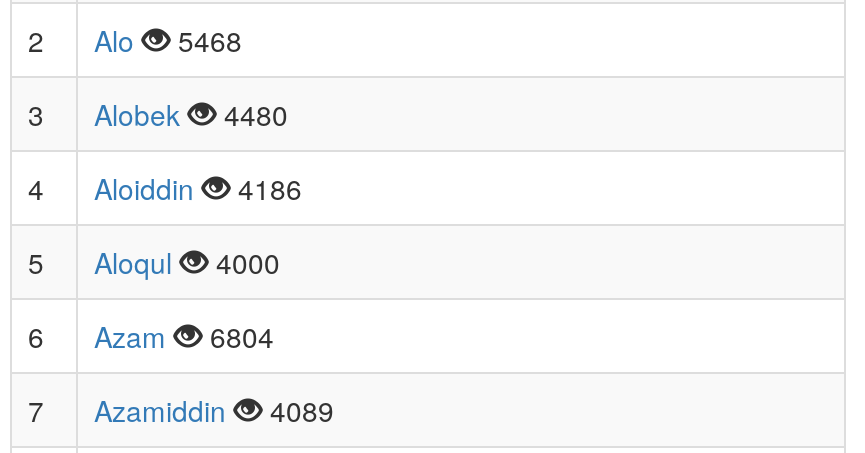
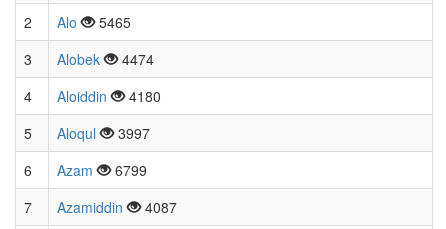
[28,19,242,59] 2 Alo 5468 -> [24,12,131,32] 2 Alo 5465
[28,93,288,133] 3 Alobek 4480 -> [24,49,154,69] 3 Alobek 4474
[28,167,302,207] 4 Aloiddin 4186 -> [24,86,161,106] 4 Aloiddin 4180
[28,241,280,281] 5 Aloqul 4000 -> [24,123,150,143] 5 Aloqul 3997
[28,315,274,355] 6 Azam 6804 -> [24,160,147,180] 6 Azam 6799
[28,389,334,429] 7 Azamiddin 4089 -> [24,197,177,217] 7 Azamiddin 4087

